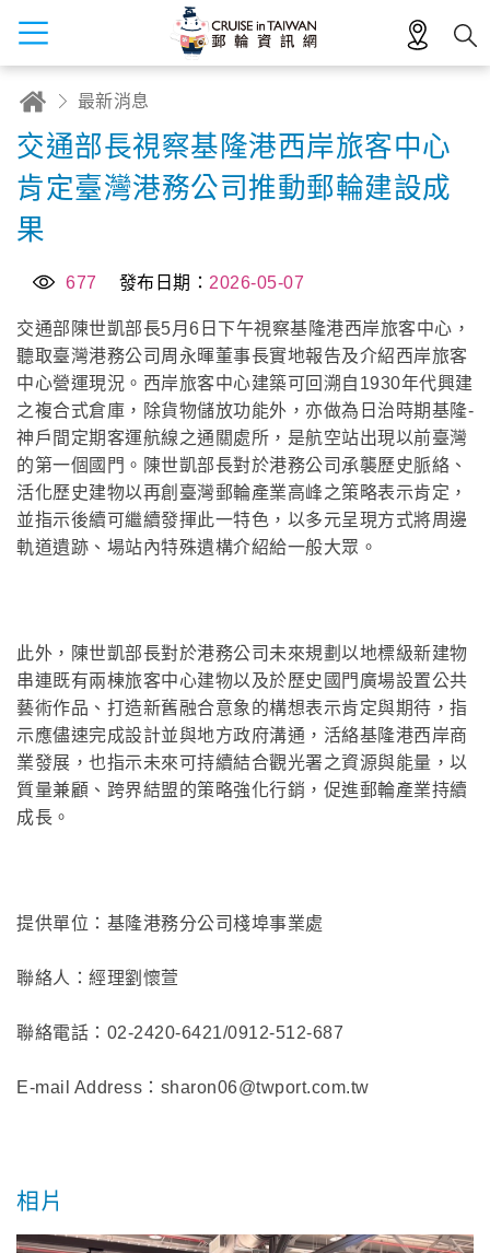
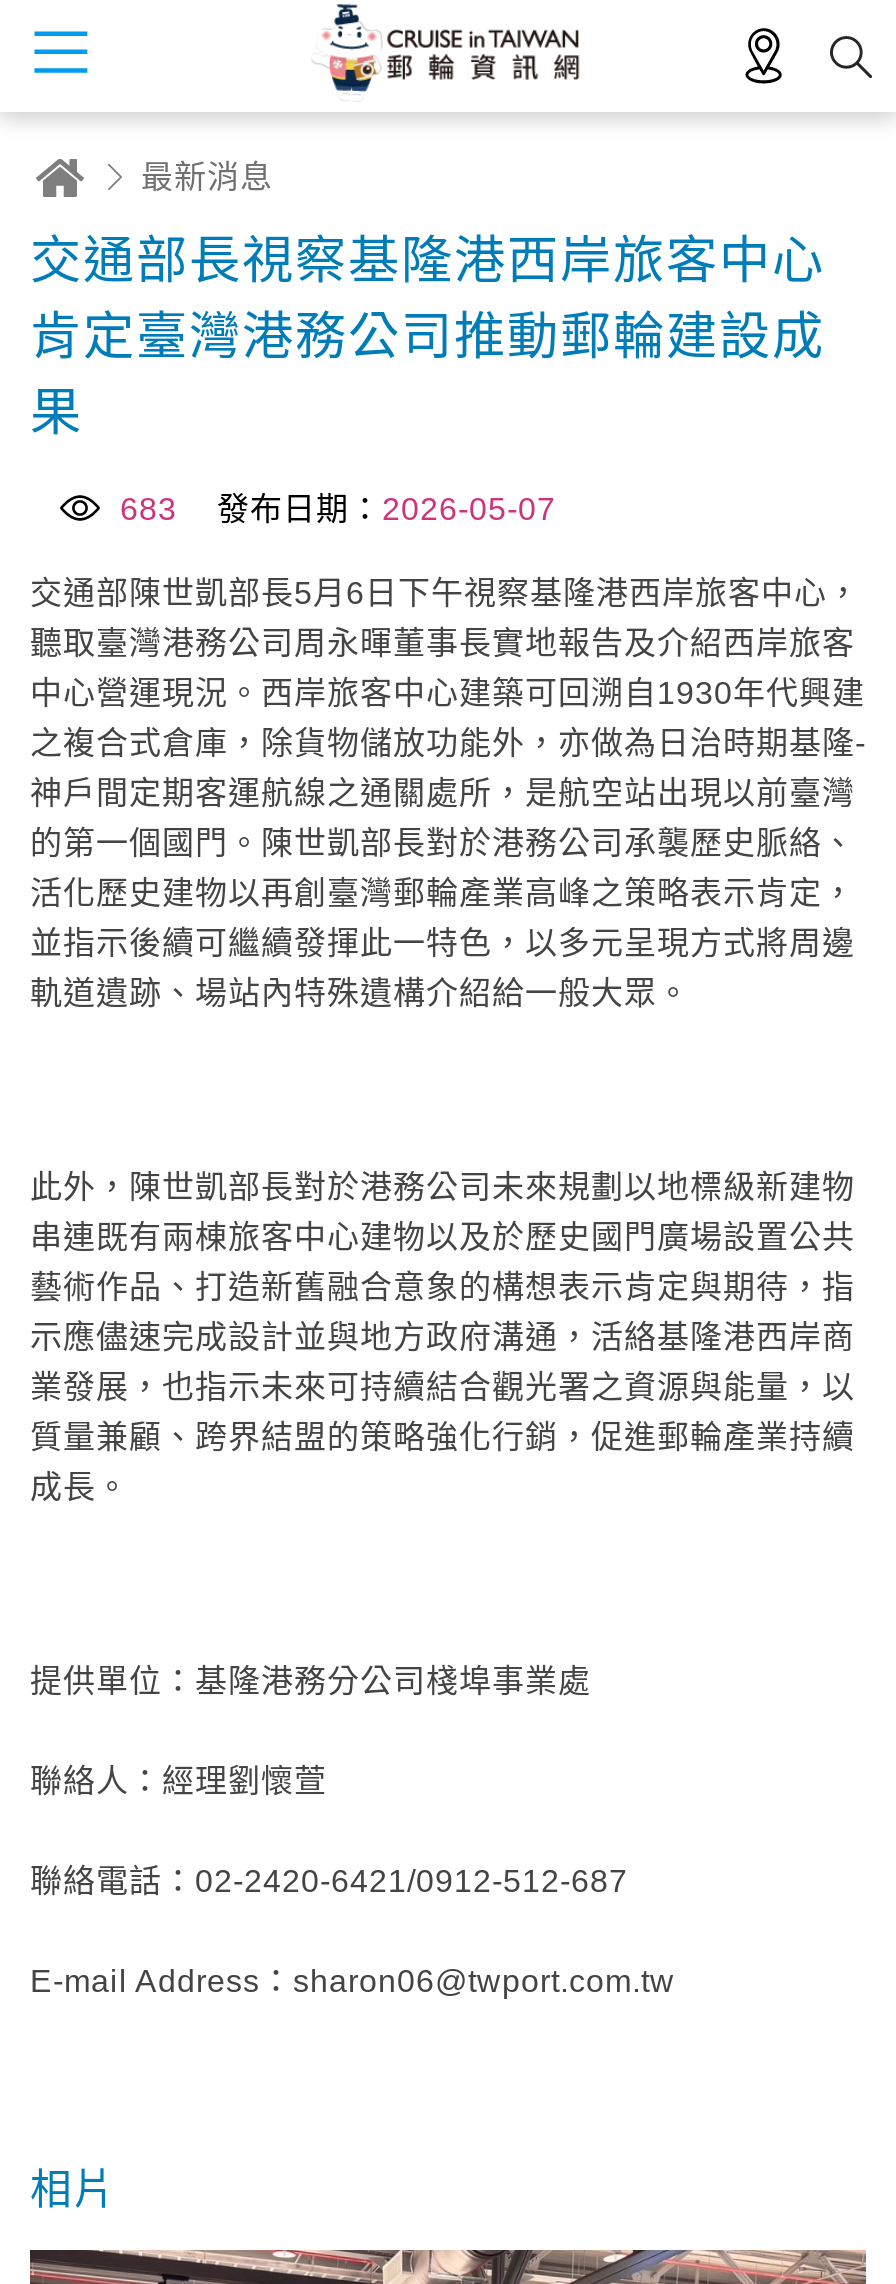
[66,273,304,292] 677 發布日期：2026-05-07 -> [120,492,556,526] 683 發布日期：2026-05-07

